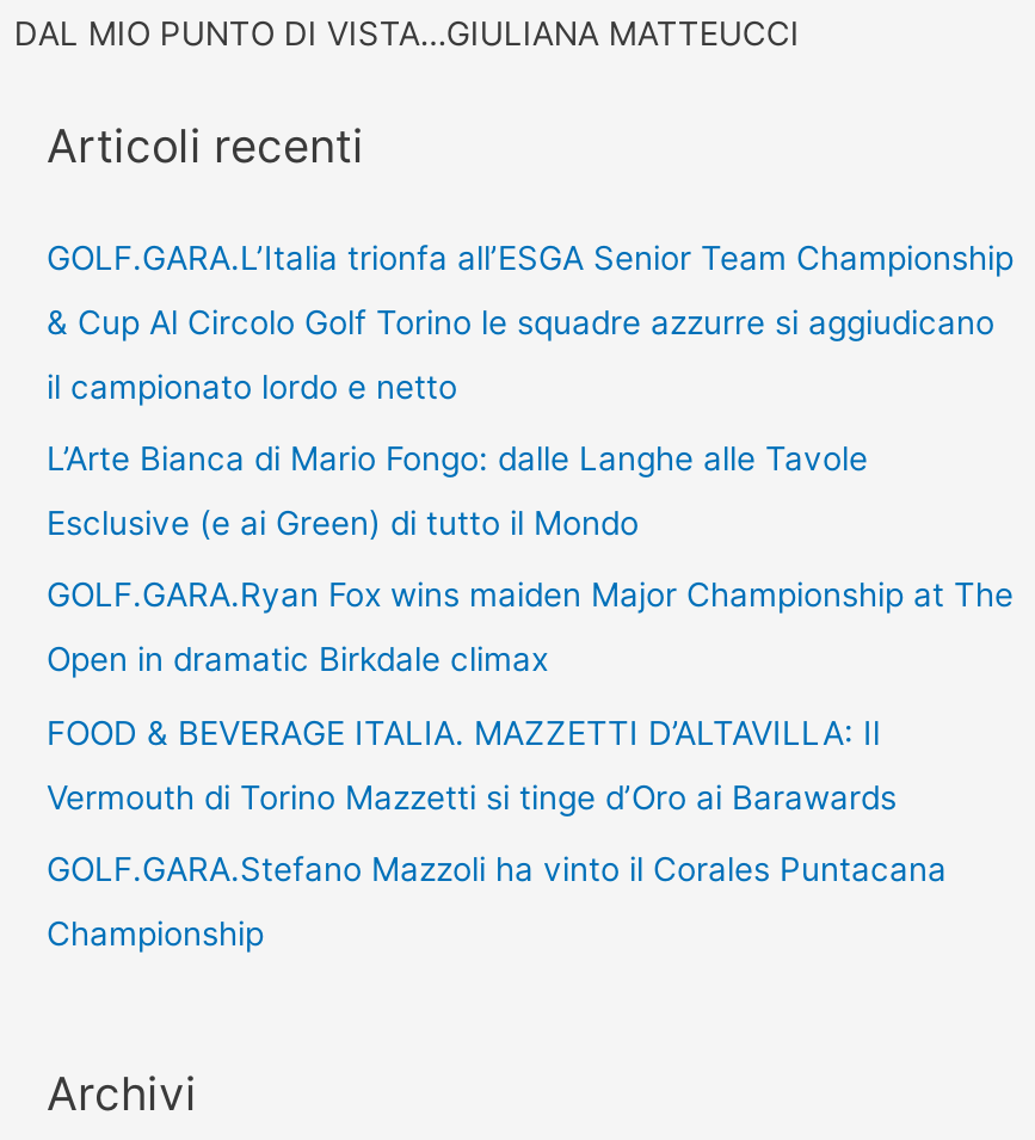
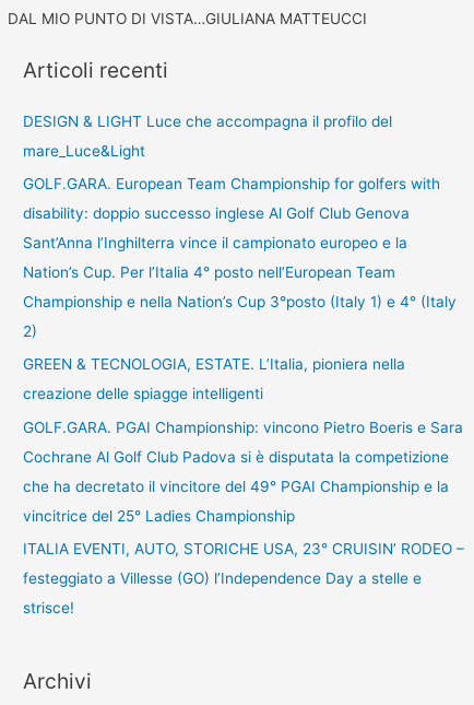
[47,238,1014,953] GOLF.GARA.L’Italia trionfa all’ESGA Senior Team Championship | & Cup Al Circolo Golf Torino le squadre azzurre si aggiudicano | il campionato lordo e netto | L’Arte Bianca di Mario Fongo: dalle Langhe alle Tavole | Esclusive (e ai Green) di tutto il Mondo | GOLF.GARA.Ryan Fox wins maiden Major Championship at The | Open in dramatic Birkdale climax | FOOD & BEVERAGE ITALIA. MAZZETTI D’ALTAVILLA: Il | Vermouth di Torino Mazzetti si tinge d’Oro ai Barawards | GOLF.GARA.Stefano Mazzoli ha vinto il Corales Puntacana | Championship -> [23,112,464,617] DESIGN & LIGHT Luce che accompagna il profilo del | mare_Luce&Light | GOLF.GARA. European Team Championship for golfers with | disability: doppio successo inglese Al Golf Club Genova | Sant’Anna l’Inghilterra vince il campionato europeo e la | Nation’s Cup. Per l’Italia 4° posto nell’European Team | Championship e nella Nation’s Cup 3°posto (Italy 1) e 4° (Italy | 2) | GREEN & TECNOLOGIA, ESTATE. L’Italia, pioniera nella | creazione delle spiagge intelligenti | GOLF.GARA. PGAI Championship: vincono Pietro Boeris e Sara | Cochrane Al Golf Club Padova si è disputata la competizione | che ha decretato il vincitore del 49° PGAI Championship e la | vincitrice del 25° Ladies Championship | ITALIA EVENTI, AUTO, STORICHE USA, 23° CRUISIN’ RODEO – | festeggiato a Villesse (GO) l’Independence Day a stelle e | strisce!

